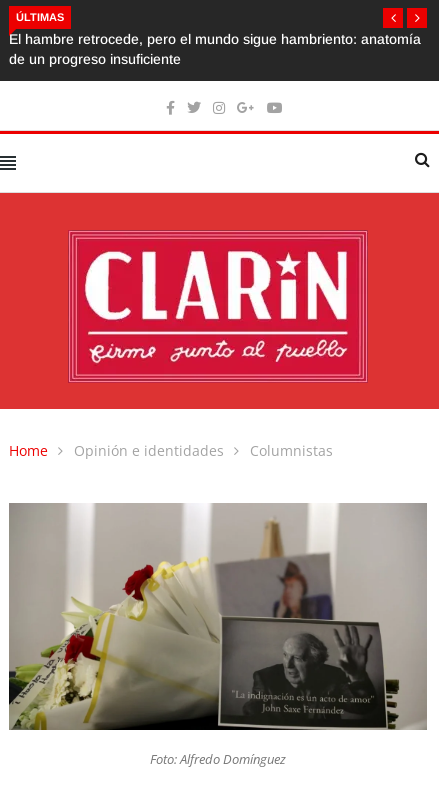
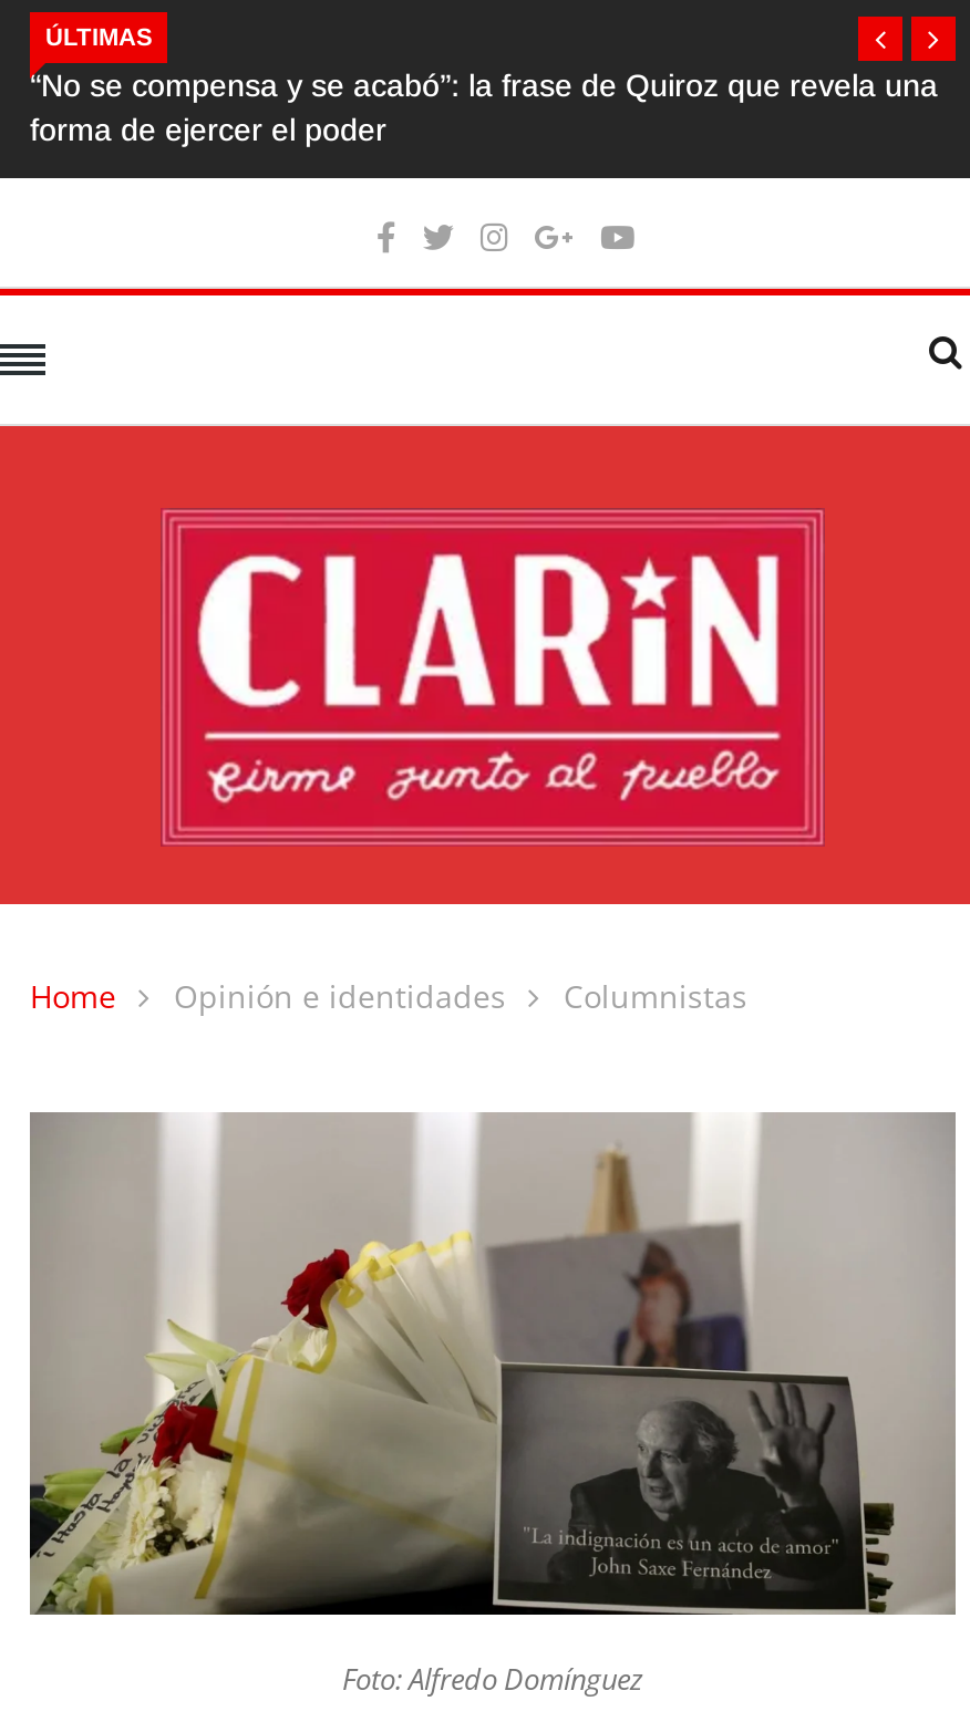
[9,31,421,67] El hambre retrocede, pero el mundo sigue hambriento: anatomía | de un progreso insuficiente -> [30,68,938,147] “No se compensa y se acabó”: la frase de Quiroz que revela una | forma de ejercer el poder

